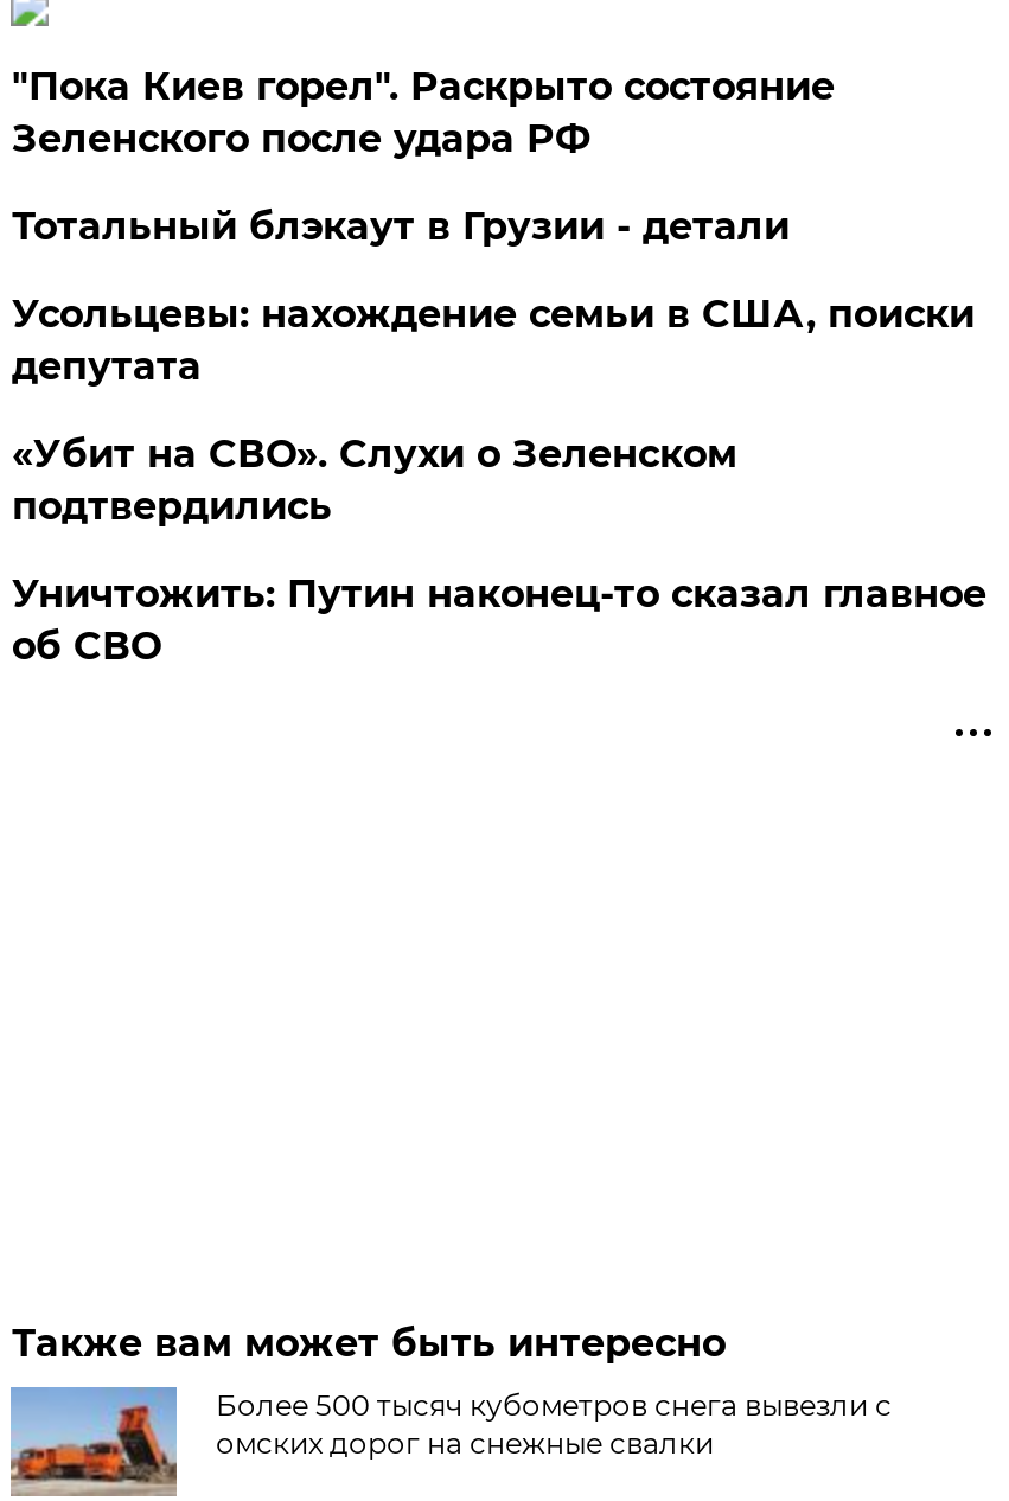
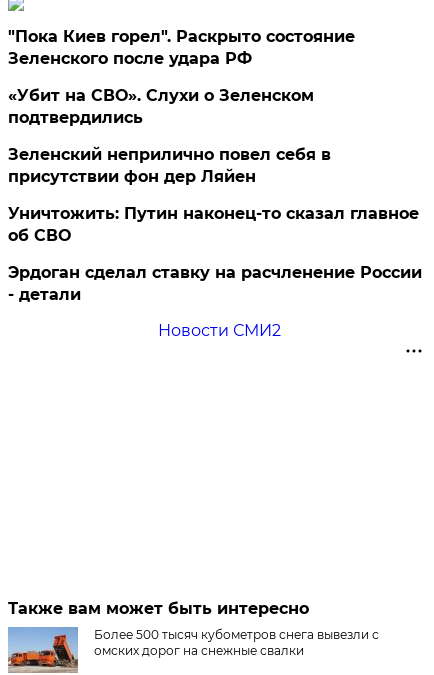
[12,204,974,389] Тотальный блэкаут в Грузии - детали | Усольцевы: нахождение семьи в США, поиски | депутата -> none
moved [12,432,737,529] -> [8,86,314,127]: «Убит на СВО». Слухи о Зеленском | подтвердились
none -> [8,145,331,186] Зеленский неприлично повел cебя в | присутствии фон дер Ляйен
moved [12,571,986,669] -> [8,204,419,245]: Уничтожить: Путин наконец-то сказал главное | об СВО
none -> [8,263,422,340] Эрдоган сделал ставку на расчленение России | - детали | Новости СМИ2

